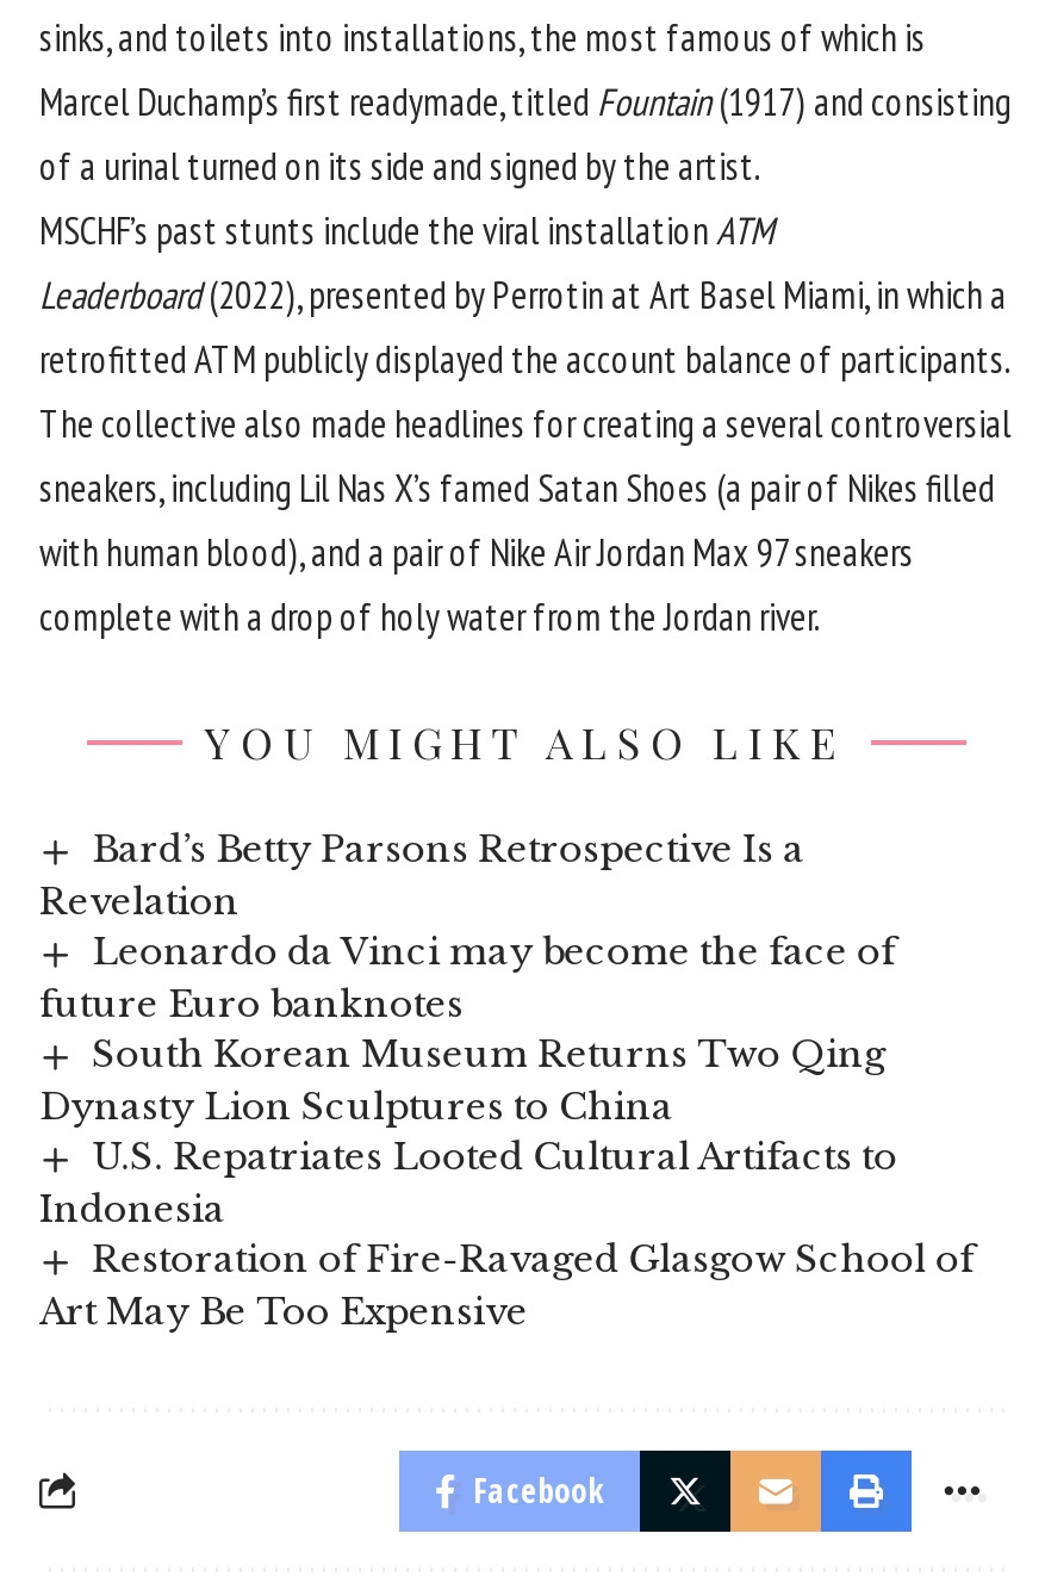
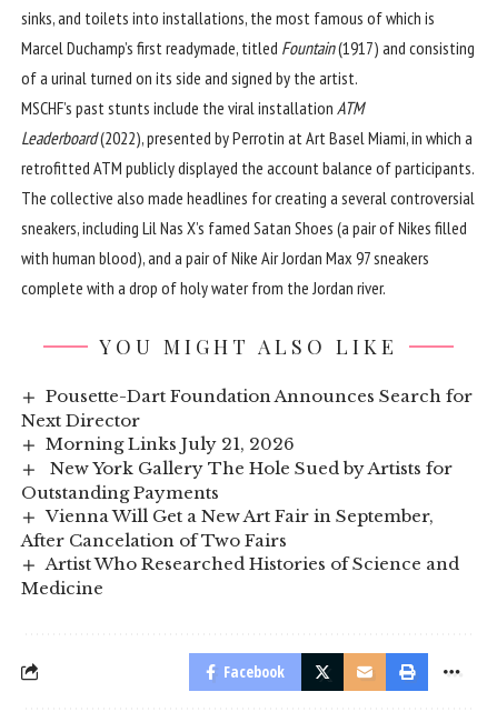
[39,825,974,1333] Bard’s Betty Parsons Retrospective Is a | Revelation | Leonardo da Vinci may become the face of | future Euro banknotes | South Korean Museum Returns Two Qing | Dynasty Lion Sculptures to China | U.S. Repatriates Looted Cultural Artifacts to | Indonesia | Restoration of Fire-Ravaged Glasgow School of | Art May Be Too Expensive -> [21,385,473,598] Pousette-Dart Foundation Announces Search for | Next Director | Morning Links July 21, 2026 | New York Gallery The Hole Sued by Artists for | Outstanding Payments | Vienna Will Get a New Art Fair in September, | After Cancelation of Two Fairs | Artist Who Researched Histories of Science and | Medicine

